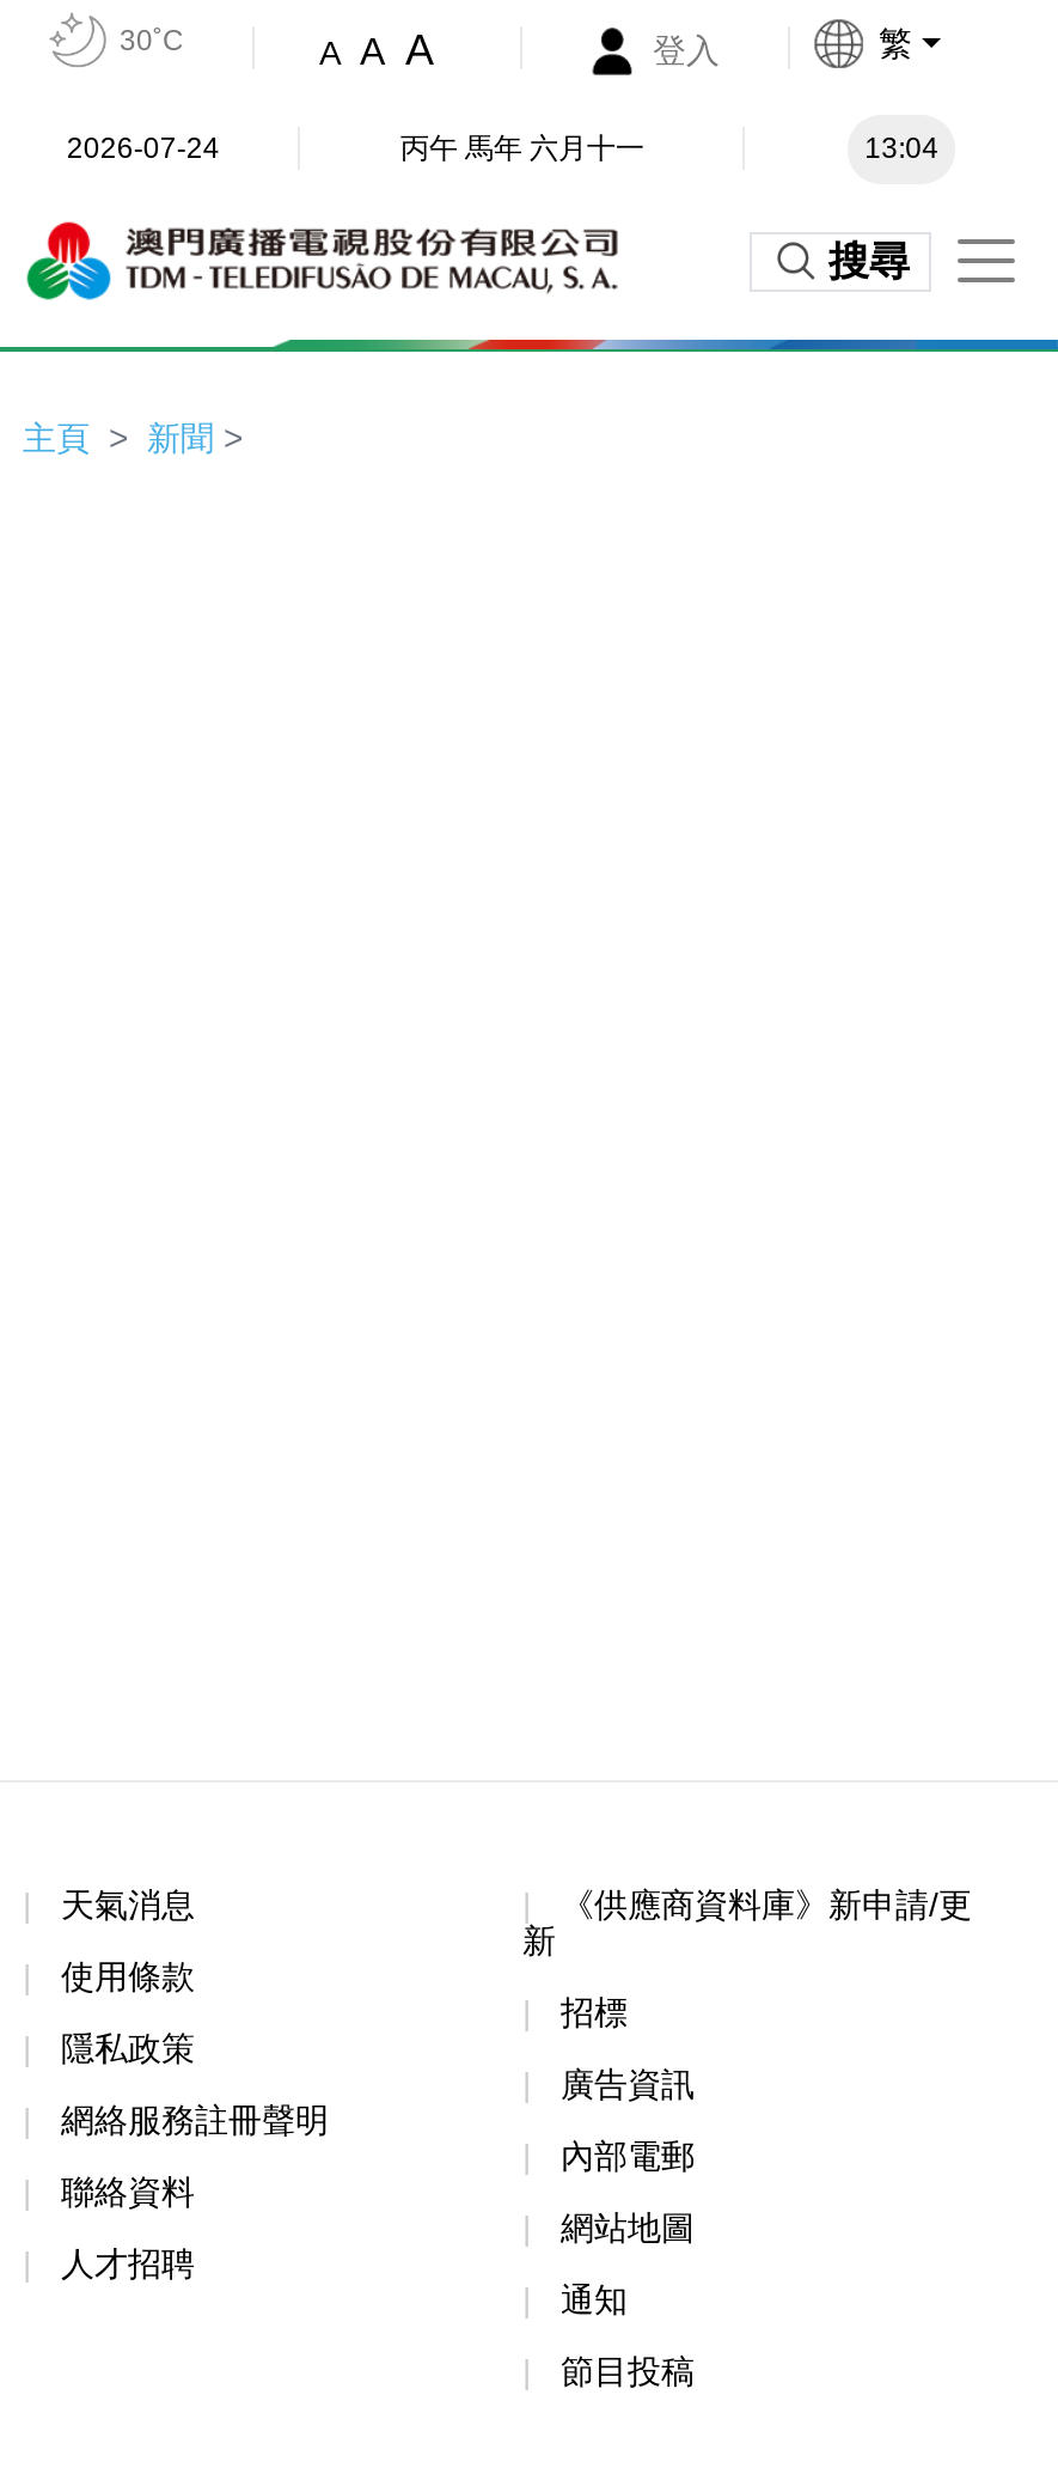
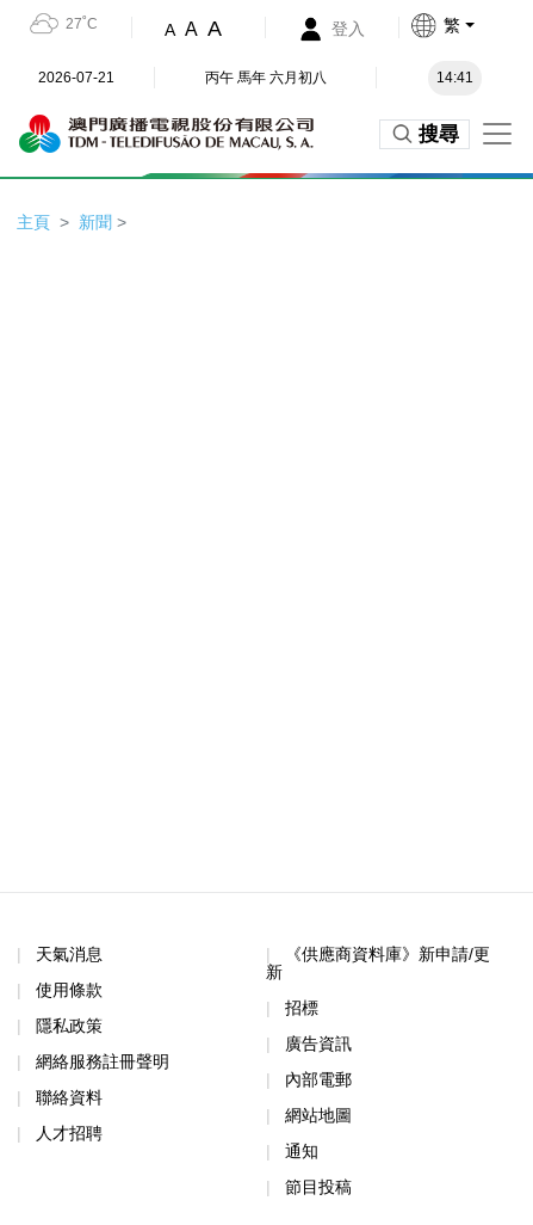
[120,24,184,57] 30˚C -> [65,16,97,32] 27˚C
[66,130,219,164] 2026-07-24 -> [39,69,115,85] 2026-07-21
[400,130,644,164] 丙午 馬年 六月十一 -> [205,69,327,85] 丙午 馬年 六月初八
[865,130,939,164] 13:04 -> [437,69,474,85] 14:41

